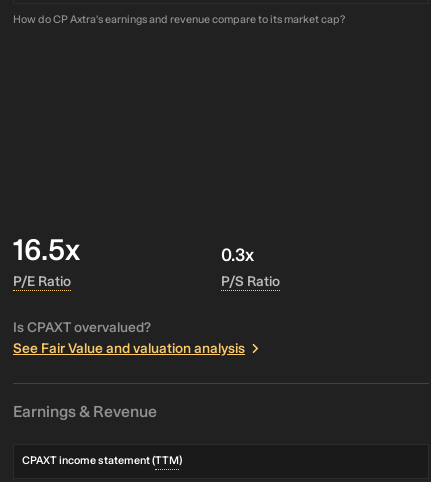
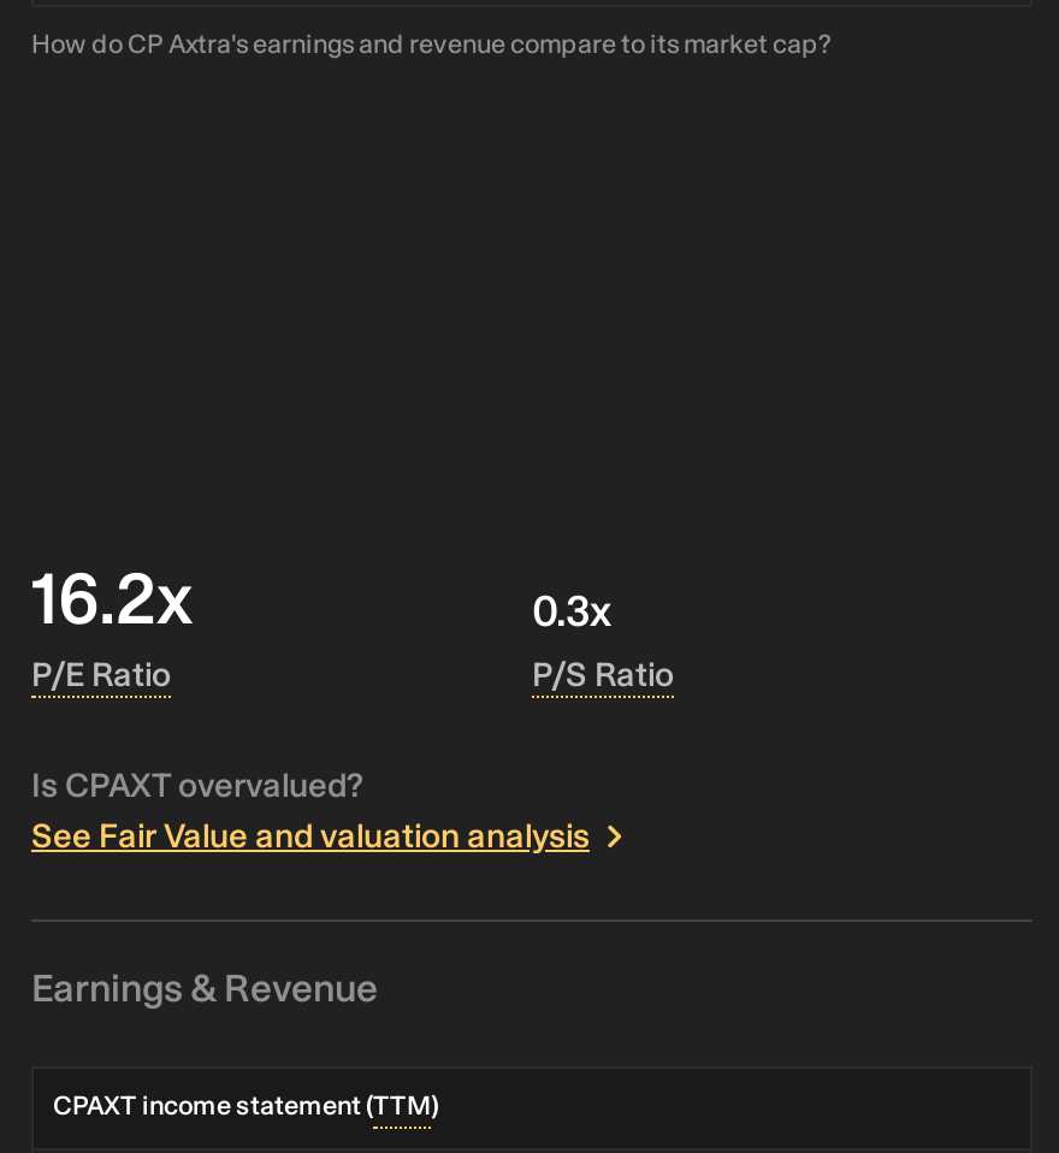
[13,232,80,268] 16.5x -> [31,555,193,642] 16.2x

